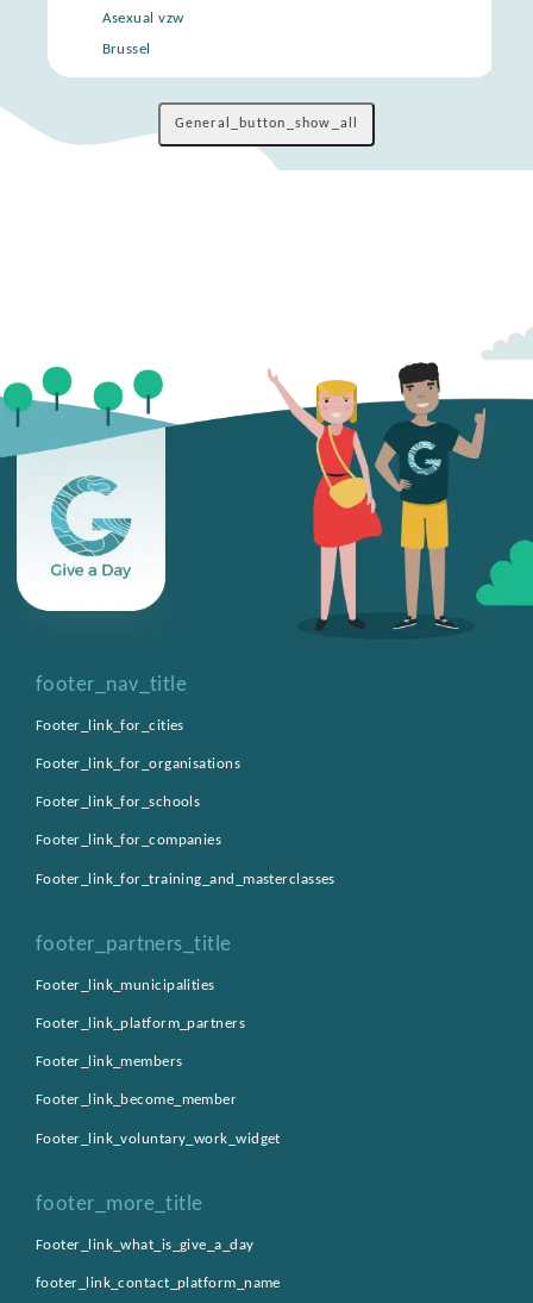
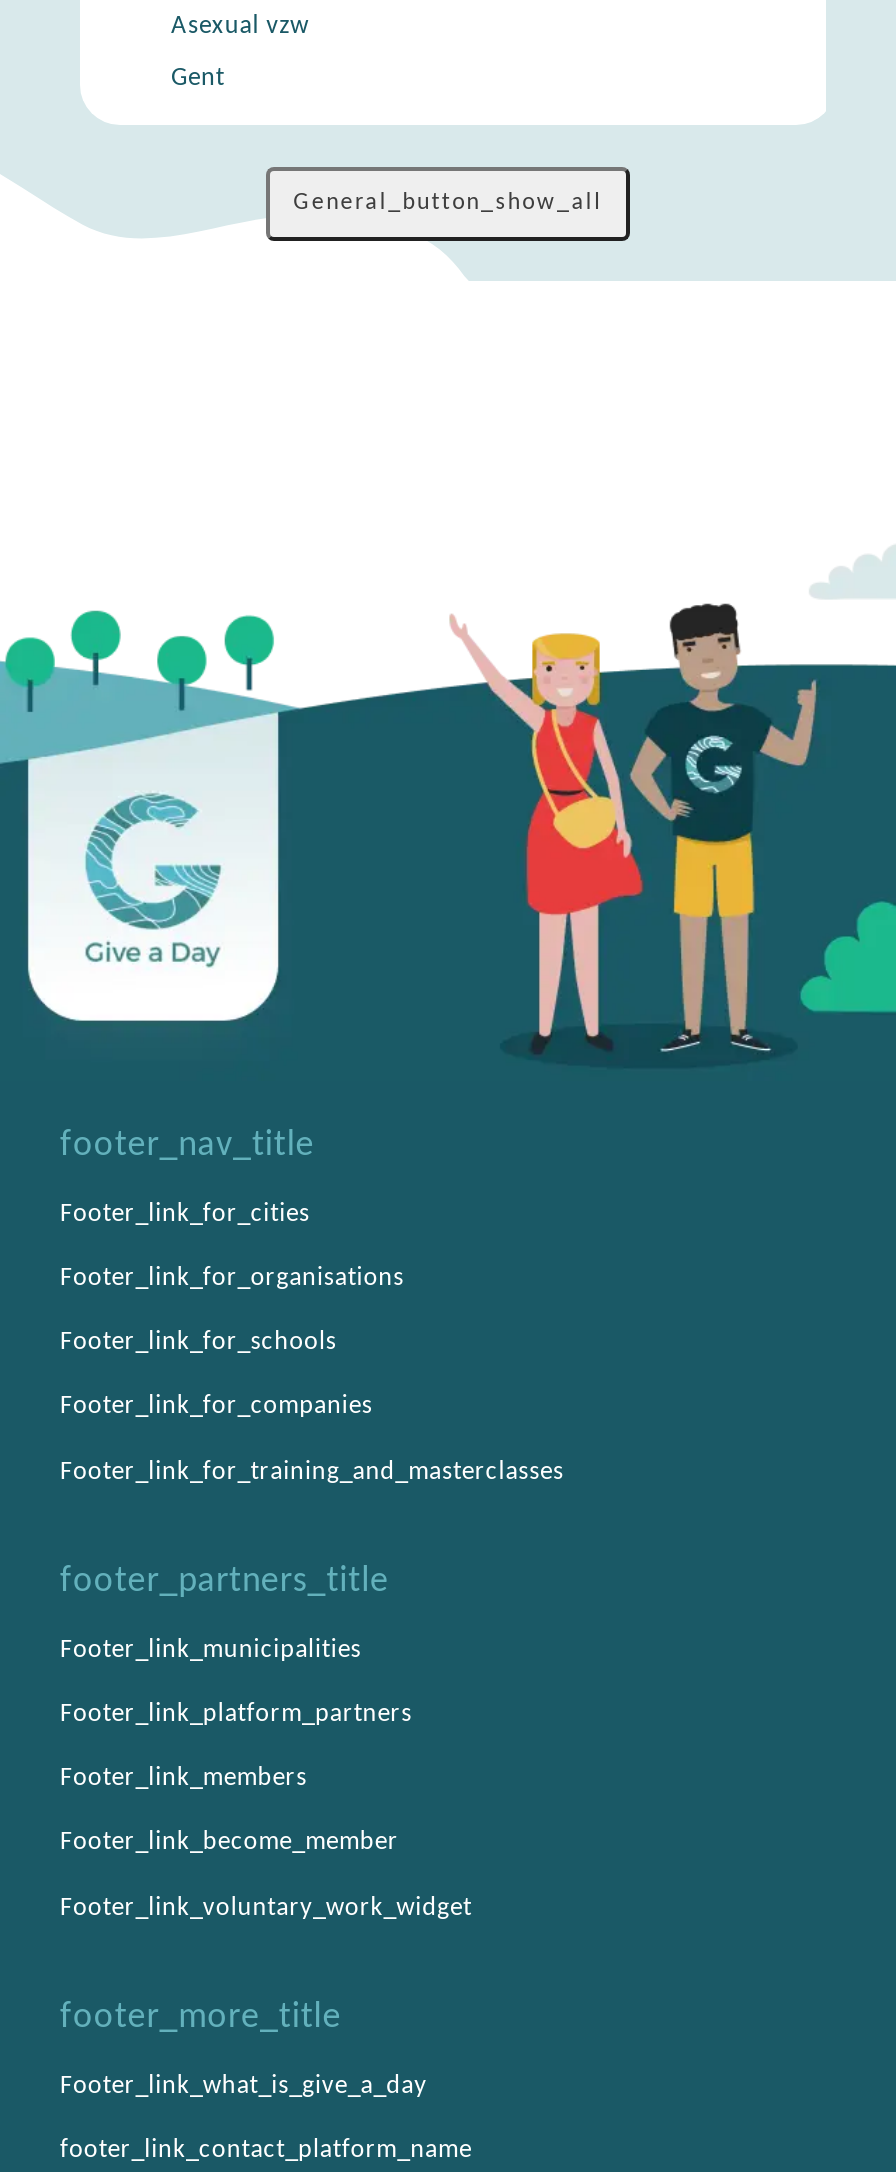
[102,42,151,57] Brussel -> [171,65,225,91] Gent

